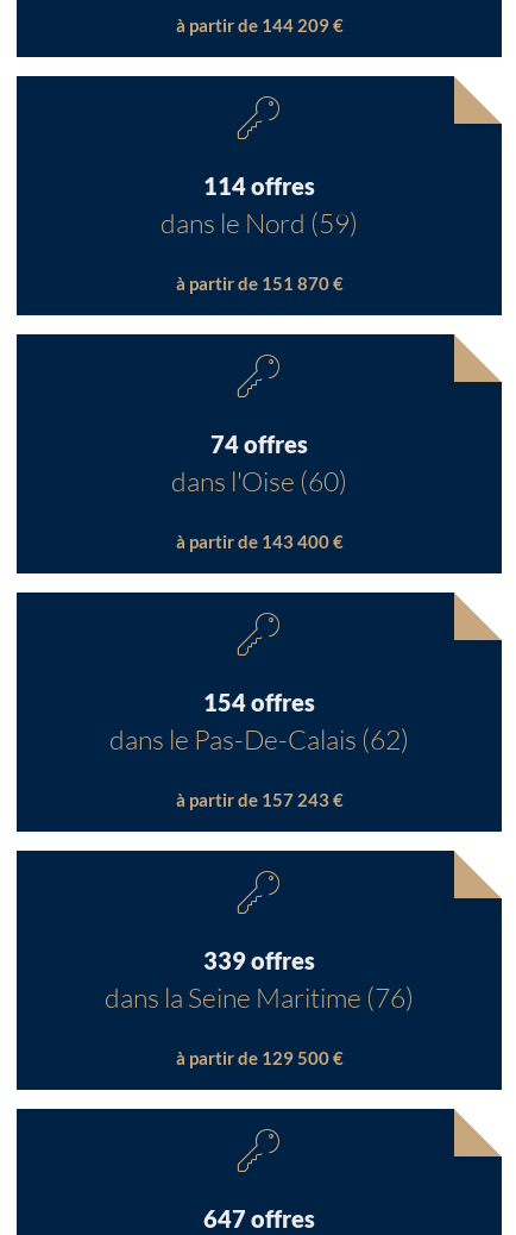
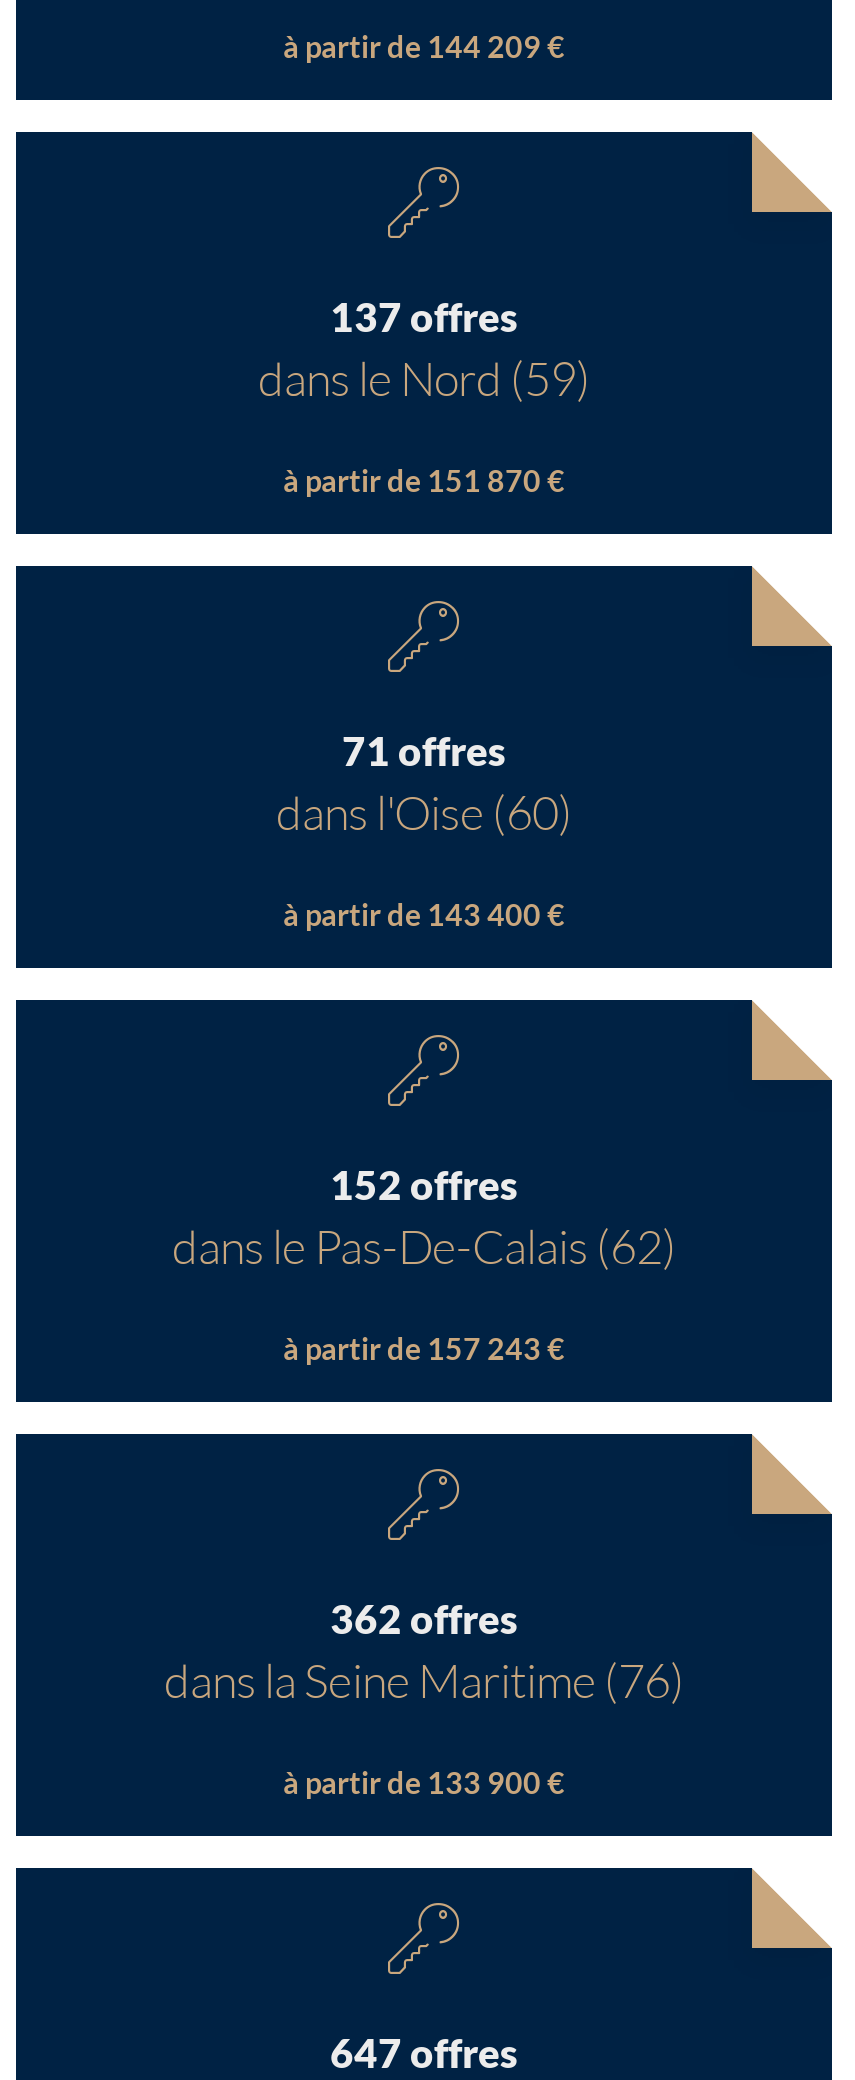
[203,171,315,199] 114 offres -> [330,291,518,339] 137 offres
[210,429,308,457] 74 offres -> [342,725,506,773] 71 offres
[203,687,315,716] 154 offres -> [330,1159,518,1207] 152 offres
[203,945,315,974] 339 offres -> [330,1593,518,1641] 362 offres
[175,1047,343,1068] à partir de 129 500 € -> [283,1764,565,1800] à partir de 133 900 €

